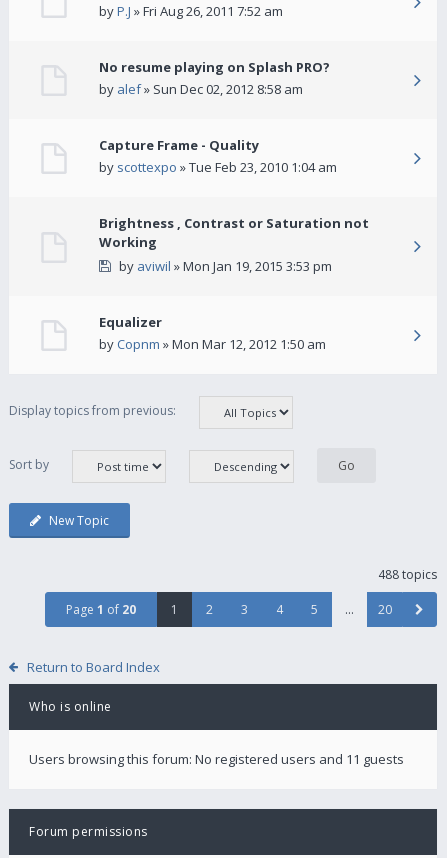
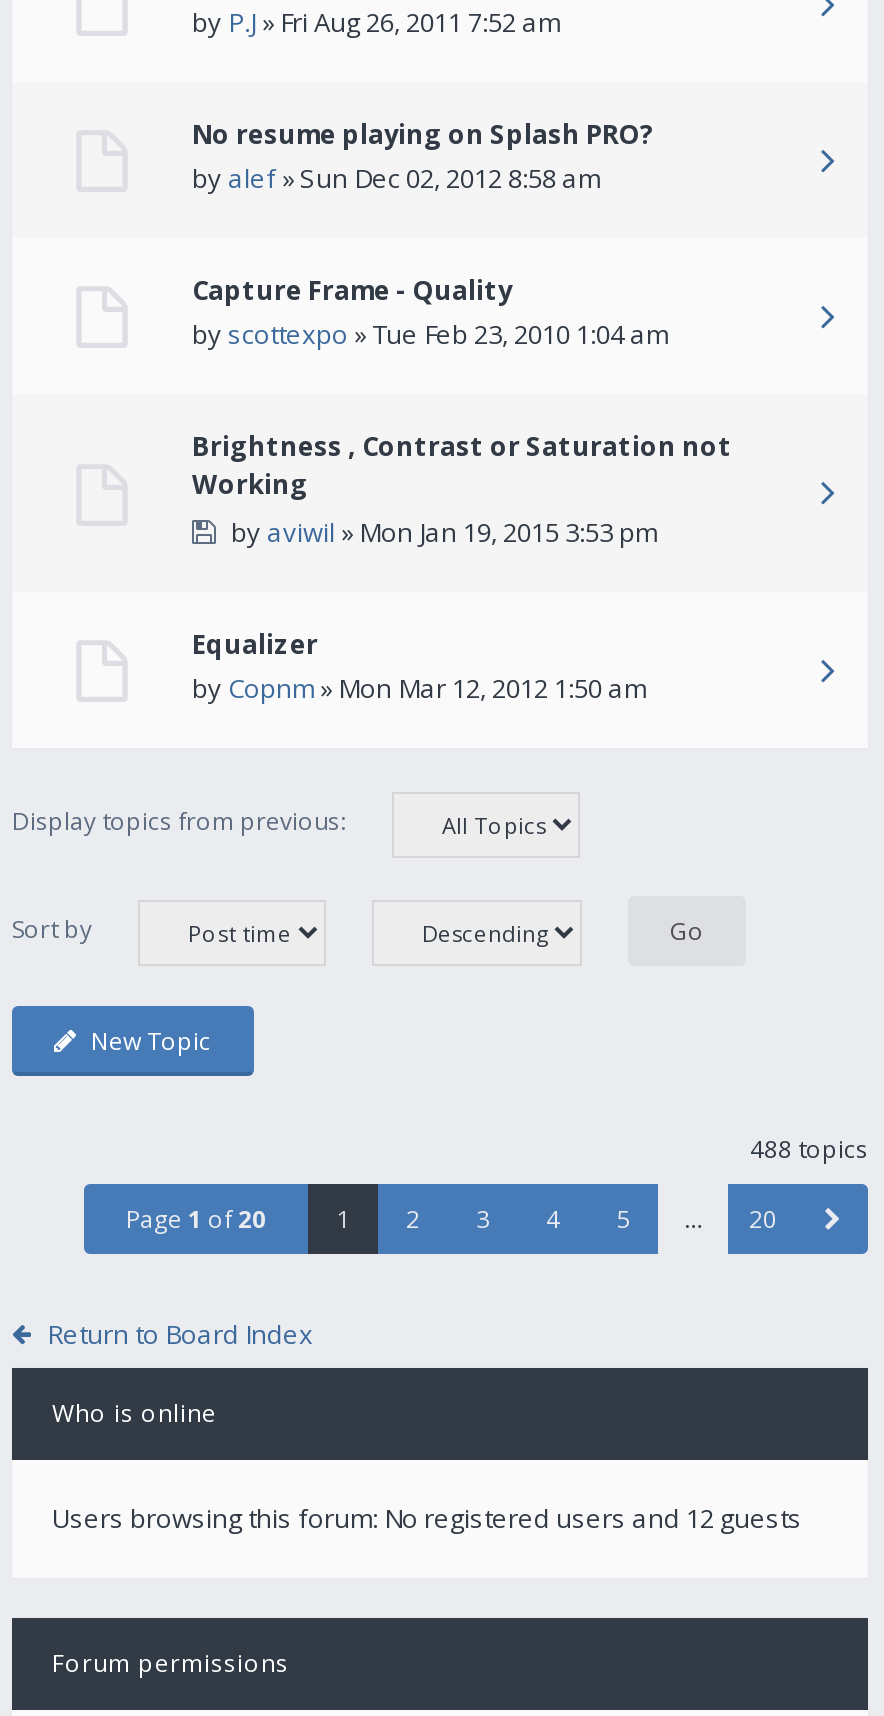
[29,750,404,768] Users browsing this forum: No registered users and 11 guests -> [52,1499,802,1535] Users browsing this forum: No registered users and 12 guests

